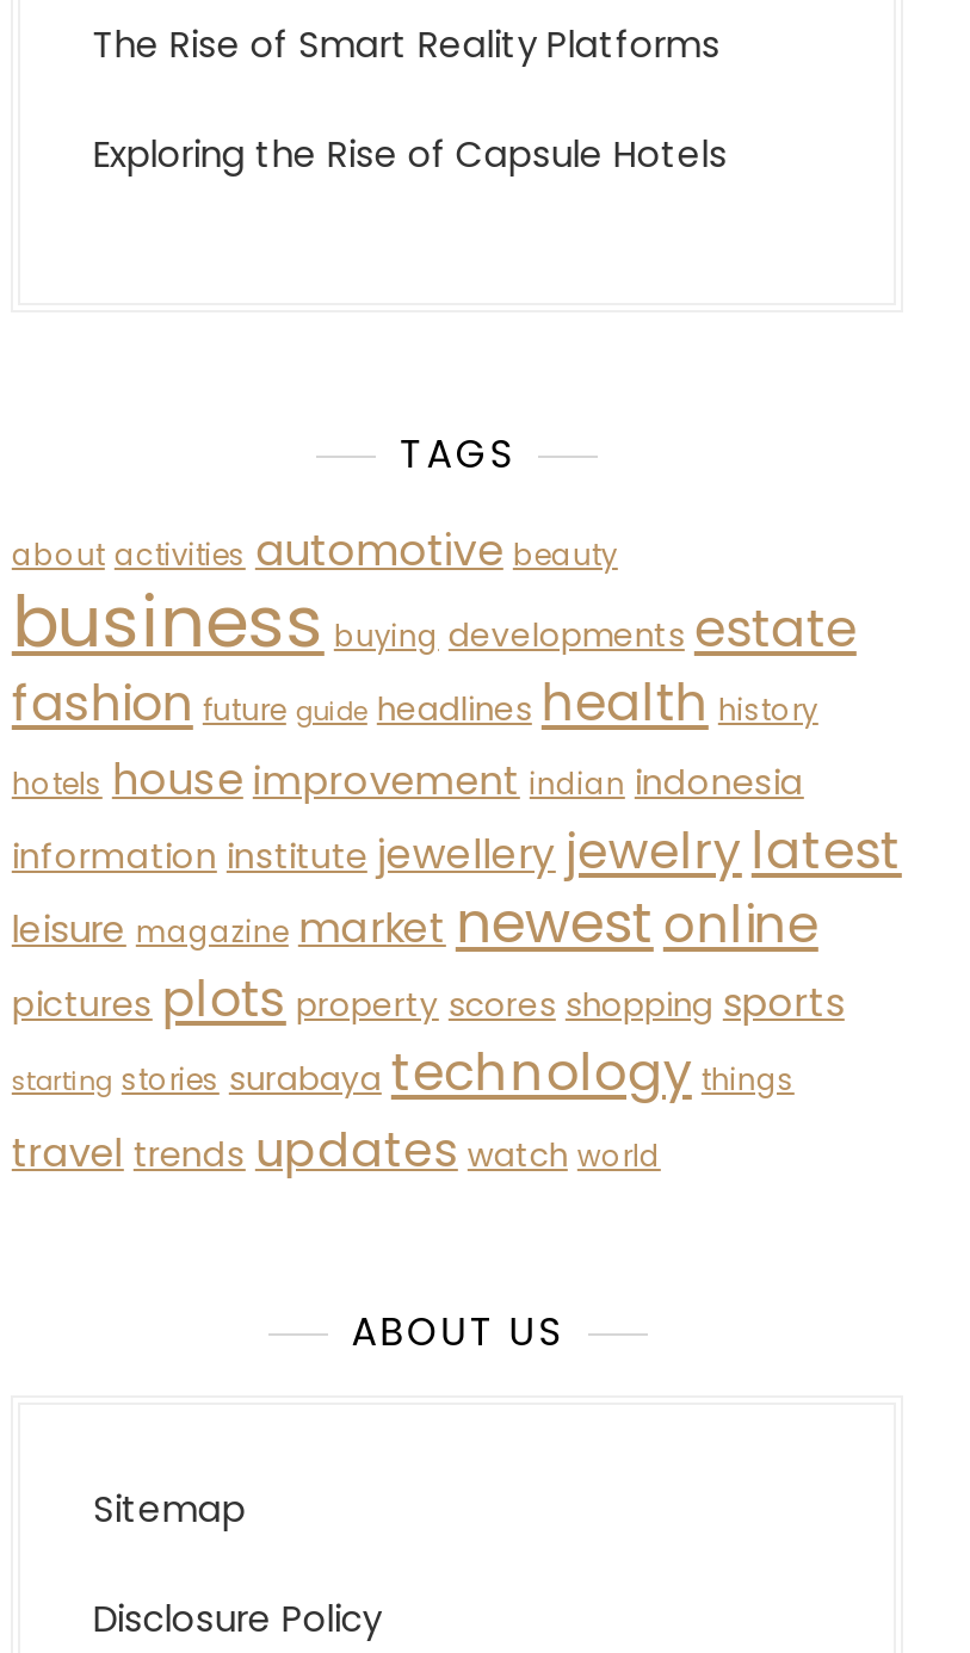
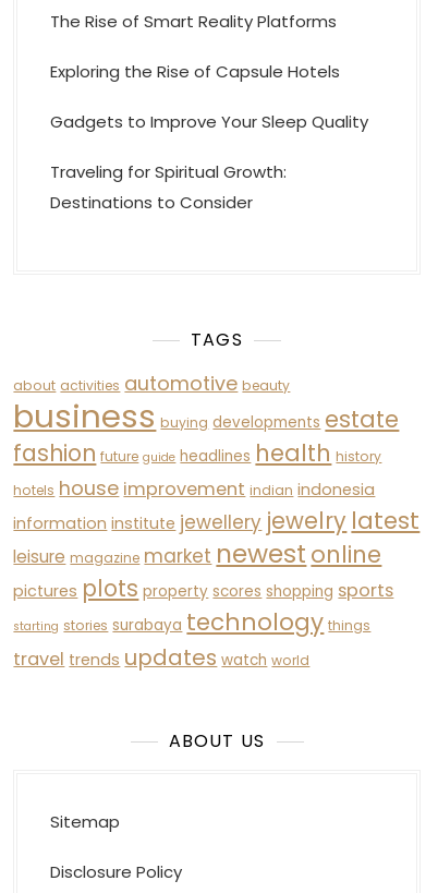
none -> [51,110,369,213] Gadgets to Improve Your Sleep Quality | Traveling for Spiritual Growth: | Destinations to Consider

